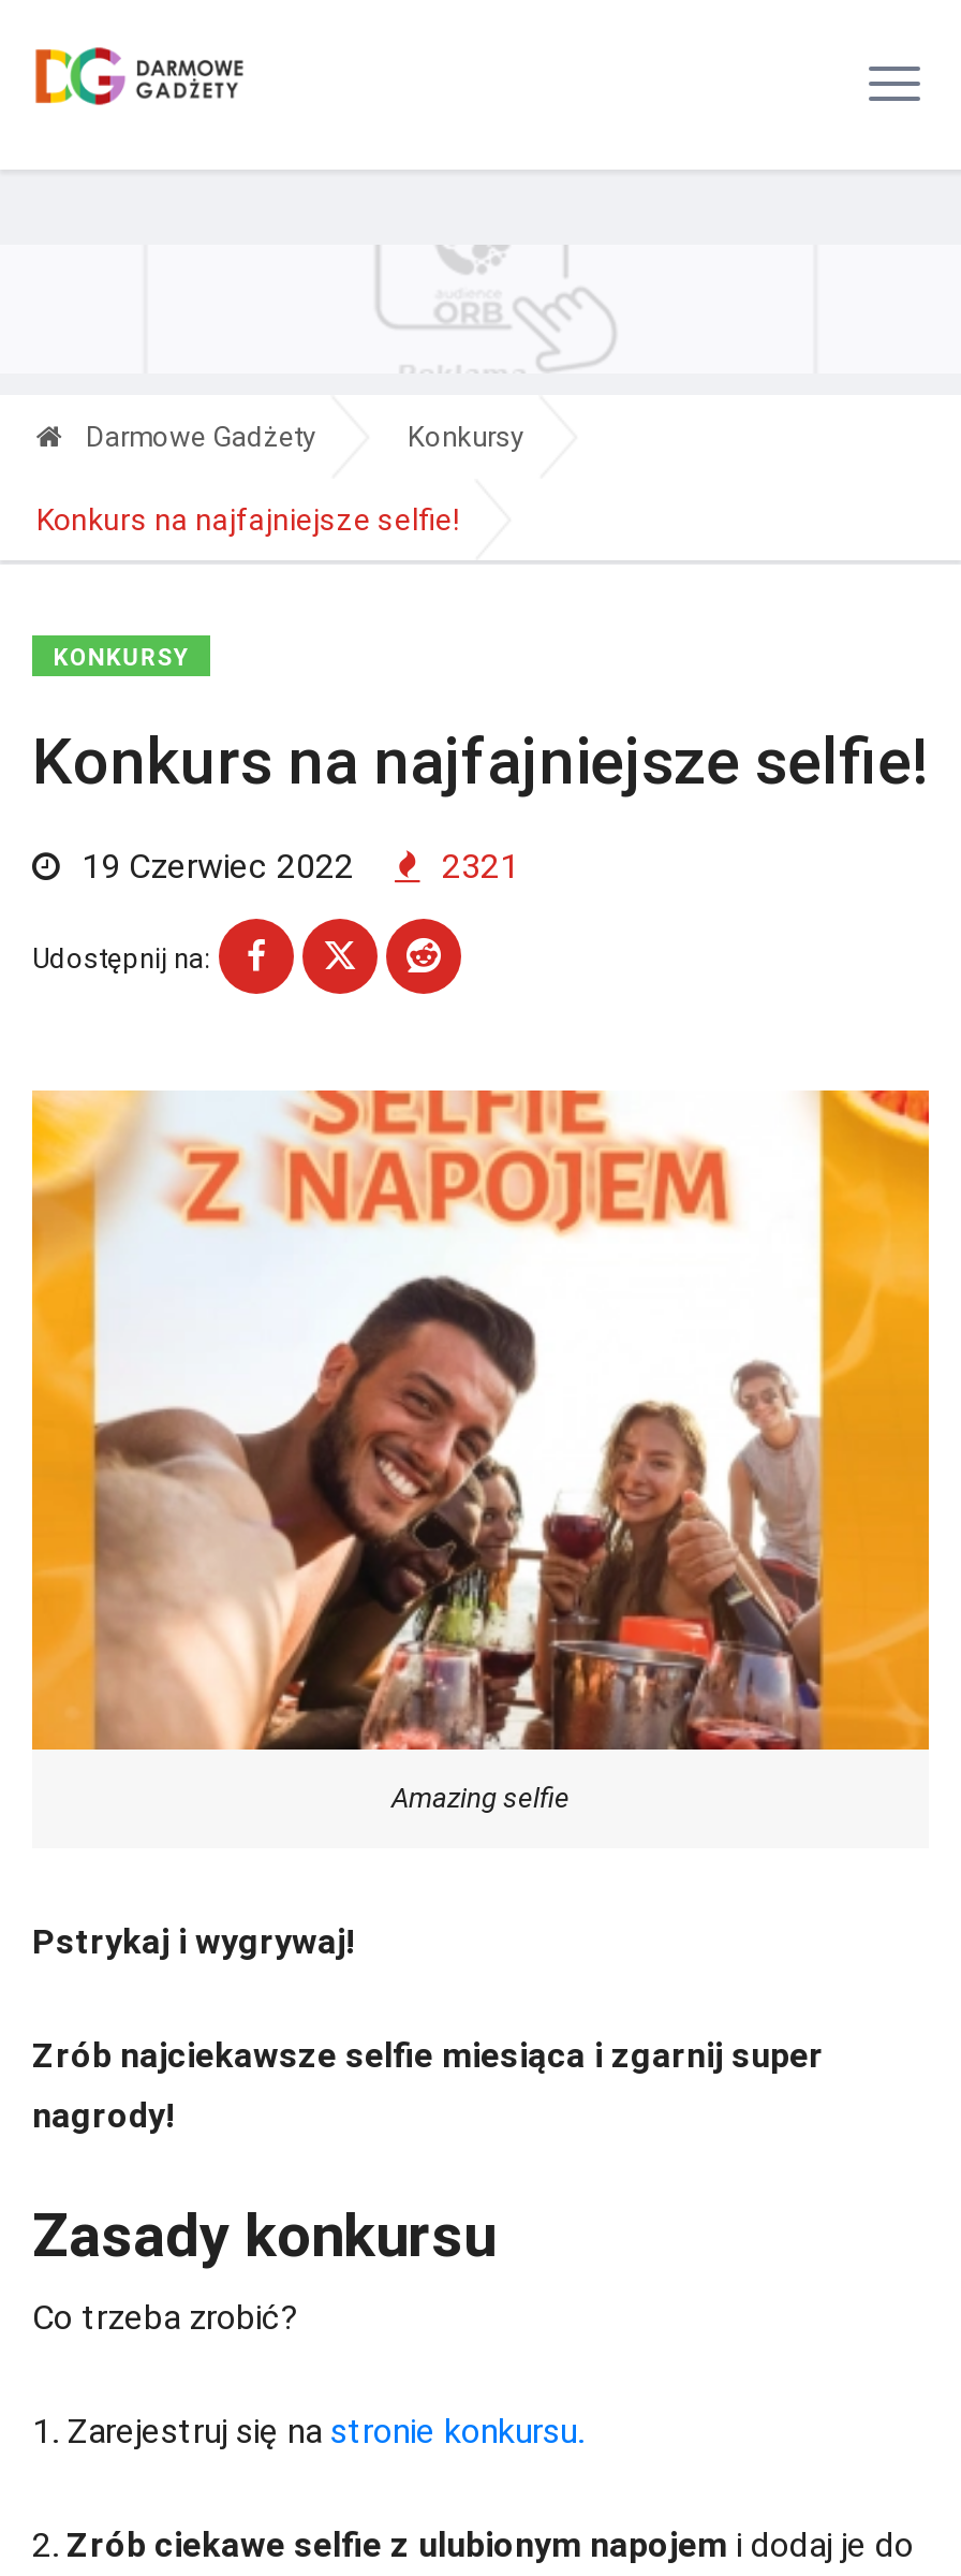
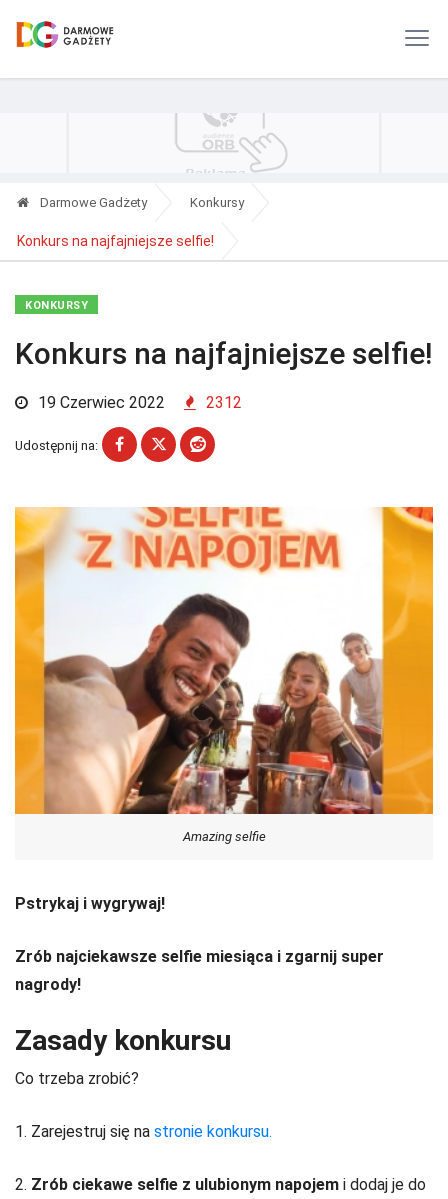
[73,846,519,887] 19 Czerwiec 2022 2321 -> [34,393,242,412] 19 Czerwiec 2022 2312

